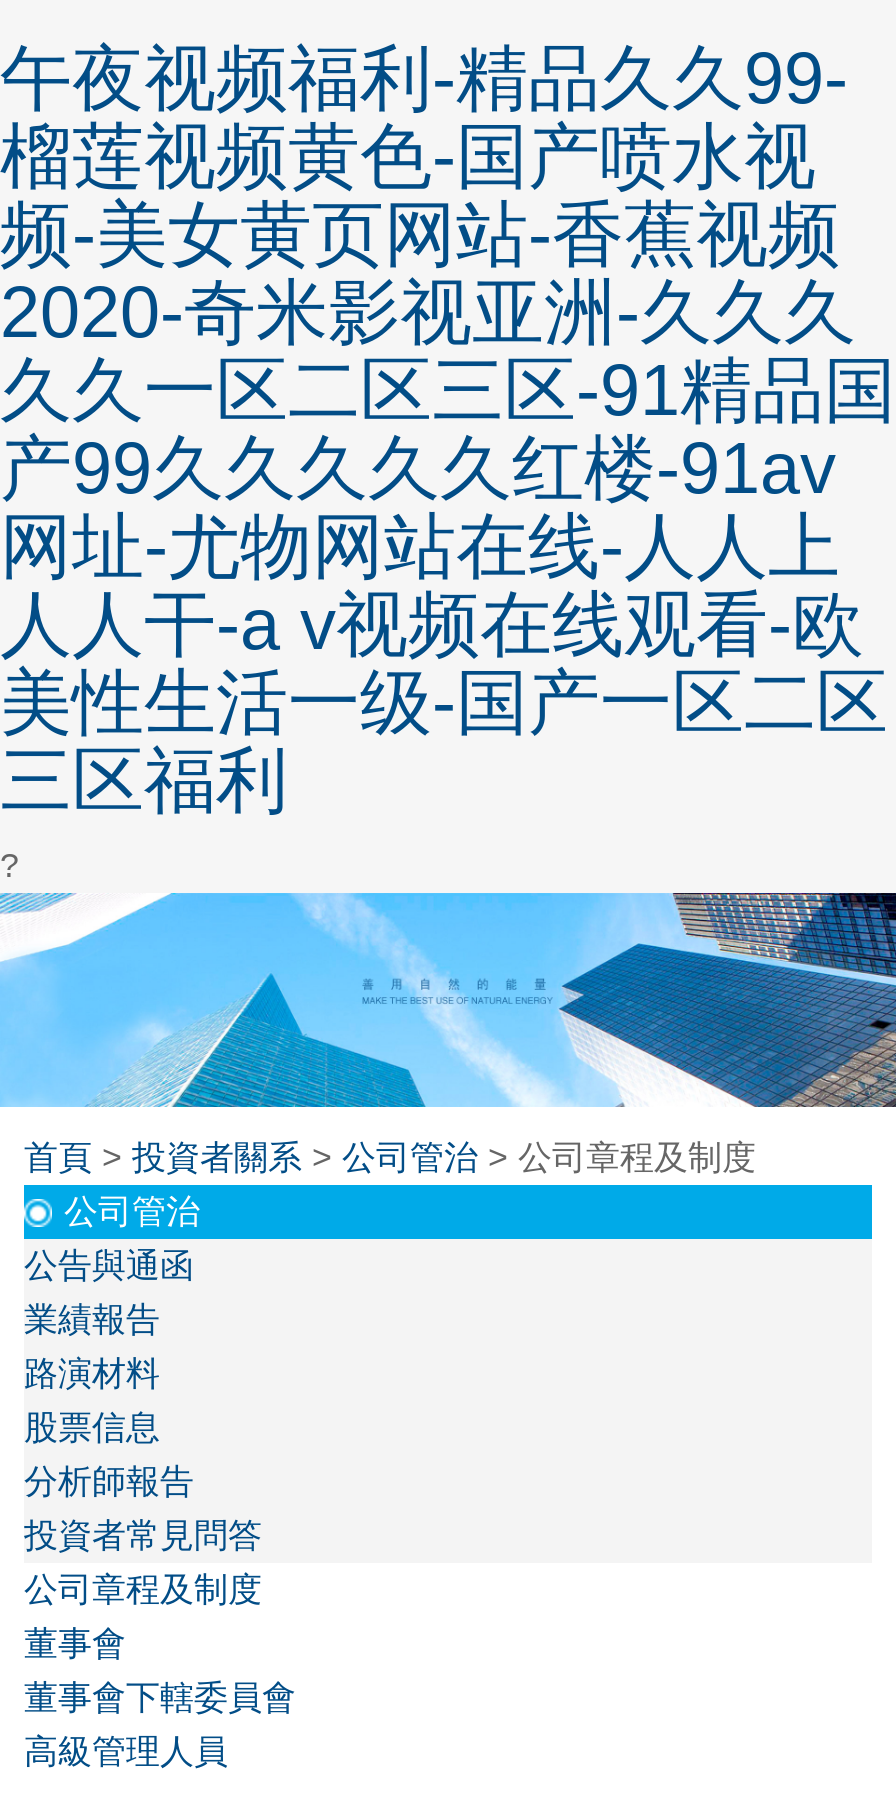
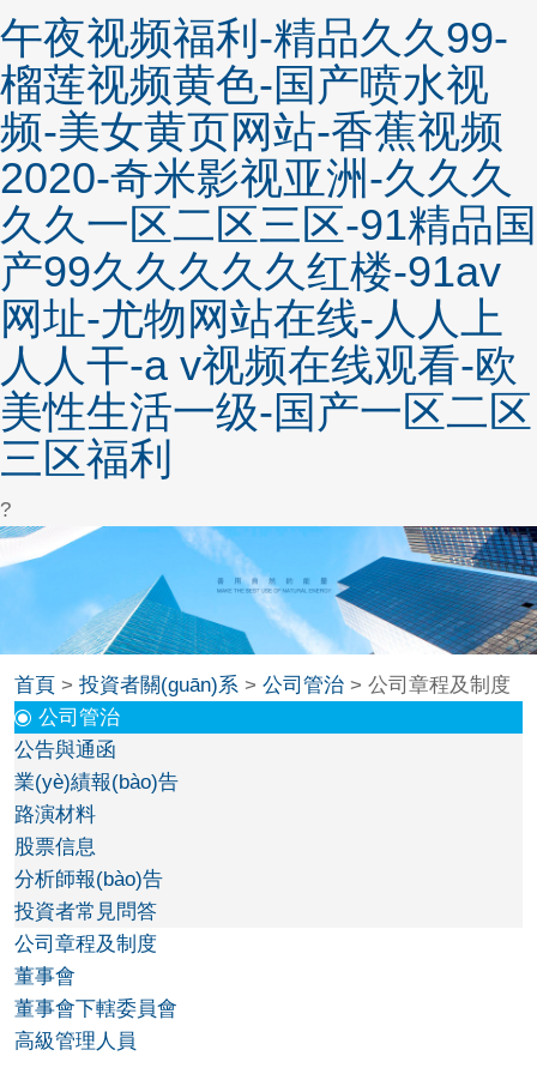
[24,1140,756,1178] 首頁>投資者關系>公司管治>公司章程及制度 -> [14,674,511,697] 首頁>投資者關(guān)系>公司管治>公司章程及制度
[24,1302,160,1340] 業績報告 -> [14,771,179,794] 業(yè)績報(bào)告
[24,1464,194,1502] 分析師報告 -> [14,868,163,891] 分析師報(bào)告

